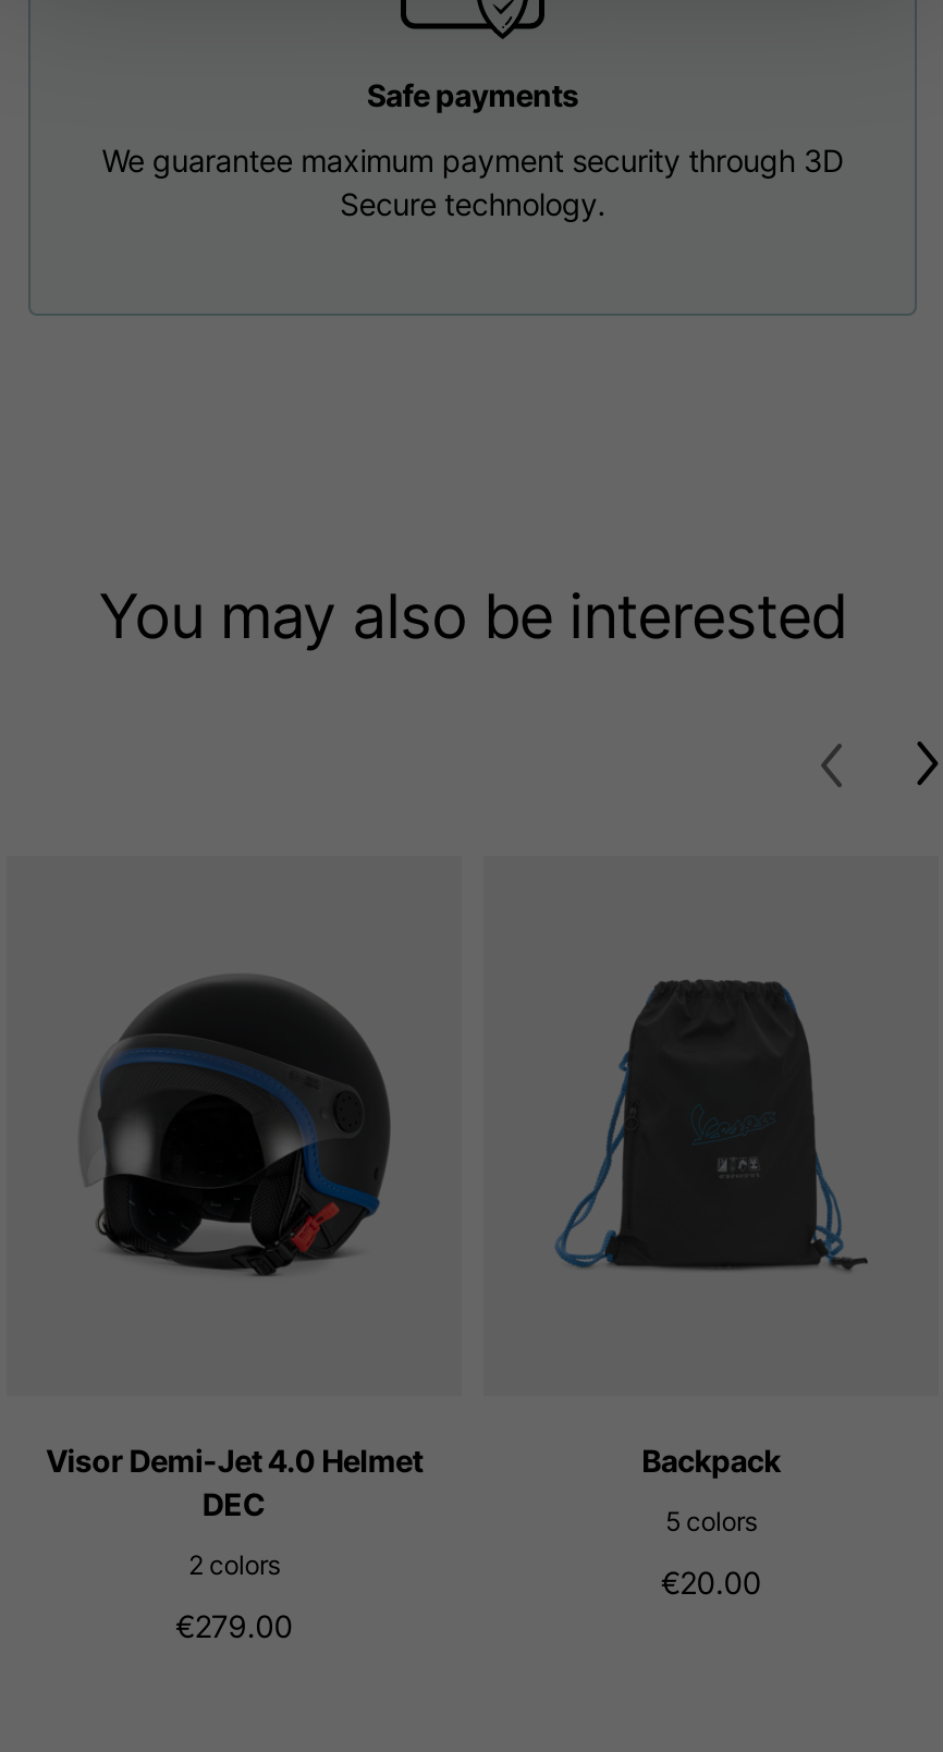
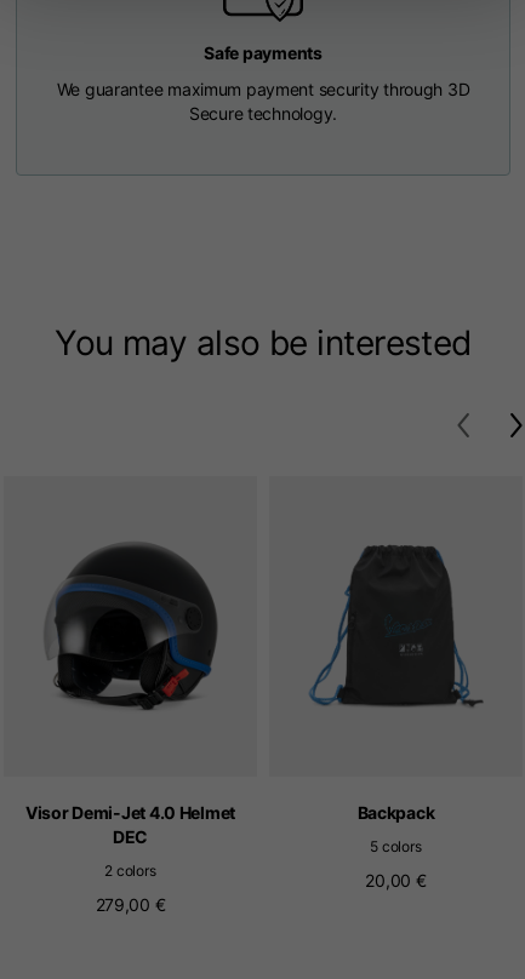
[661,1563,762,1600] €20.00 -> [366,869,426,890] 20,00 €
[175,1606,293,1643] €279.00 -> [95,894,165,914] 279,00 €

